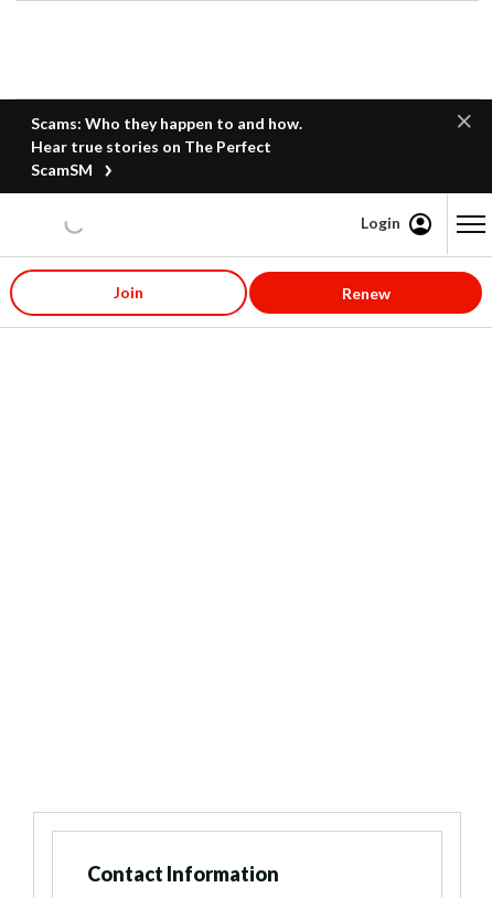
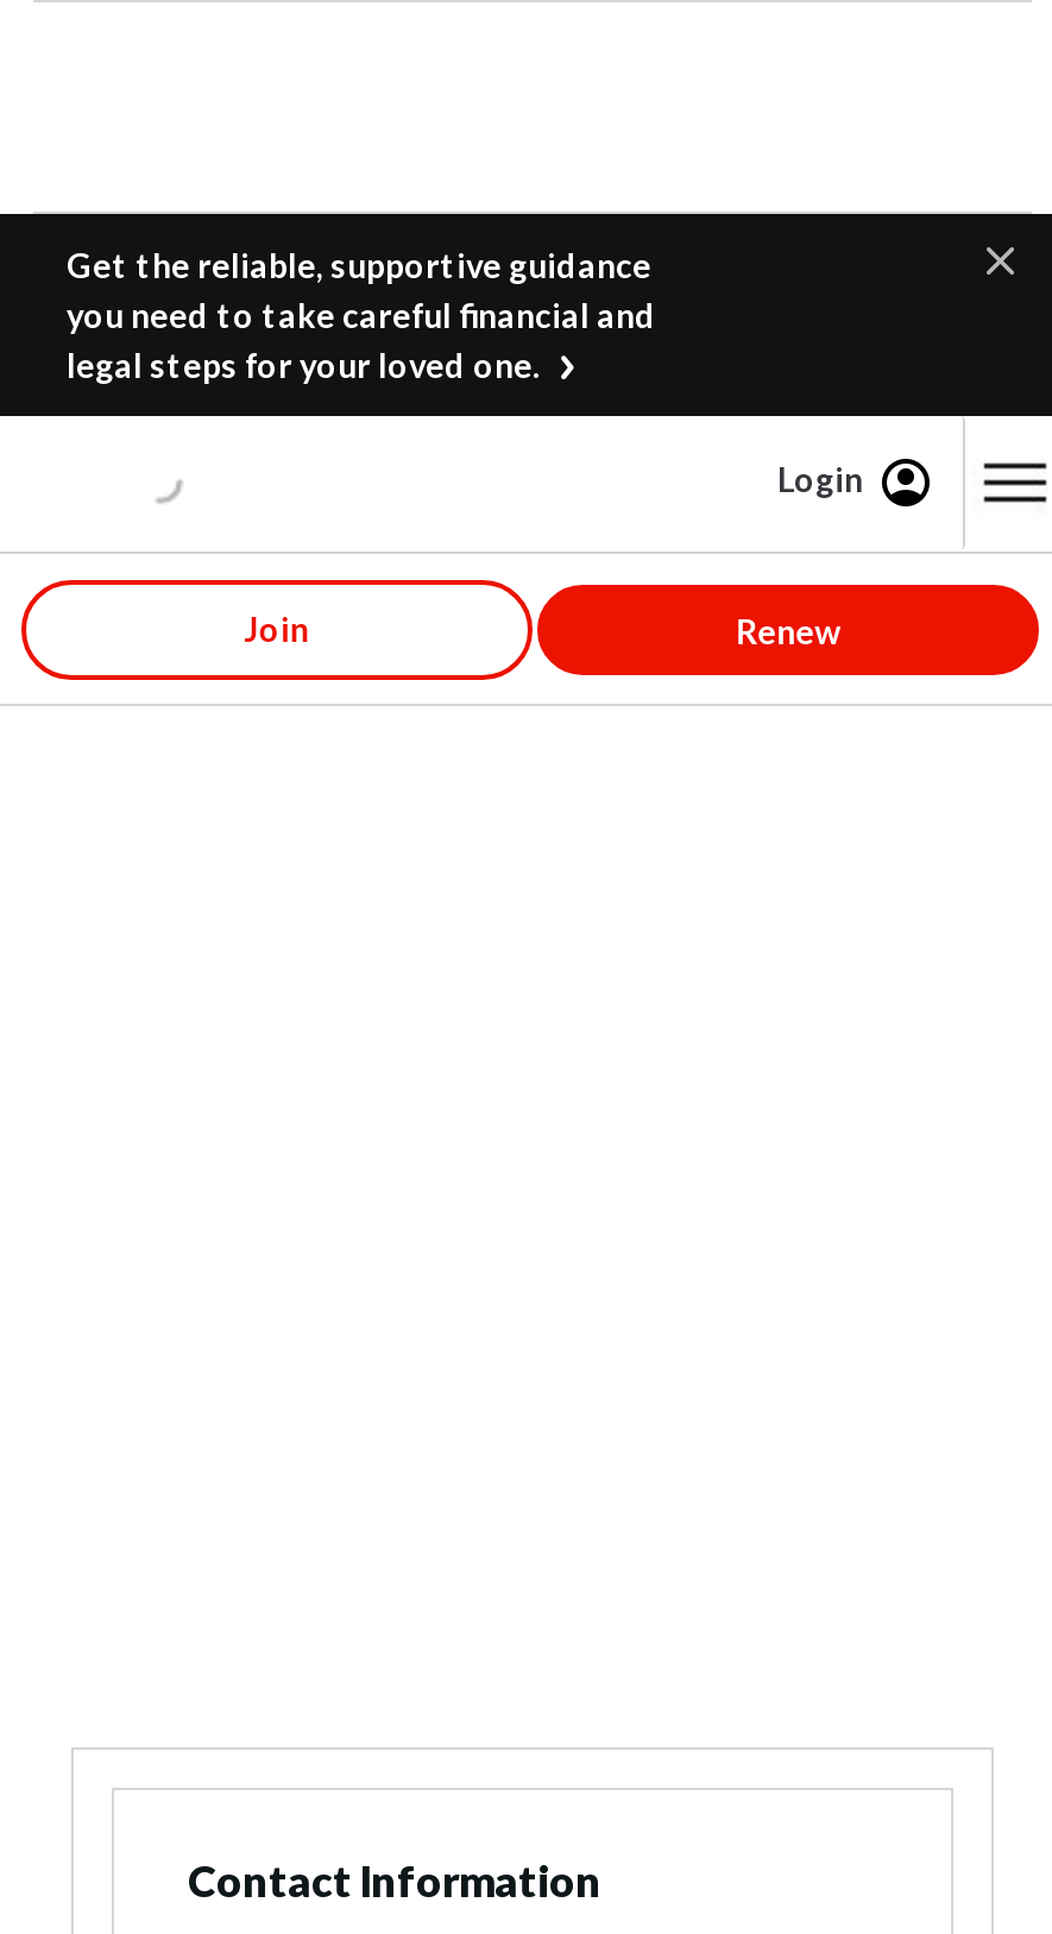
[31,114,302,179] Scams: Who they happen to and how. | Hear true stories on The Perfect | ScamSM -> [67,245,656,385] Get the reliable, supportive guidance | you need to take careful financial and | legal steps for your loved one.

